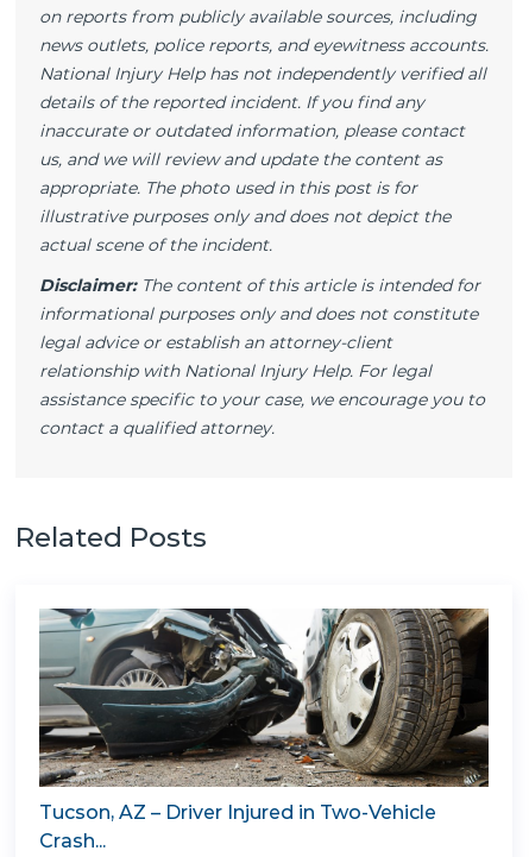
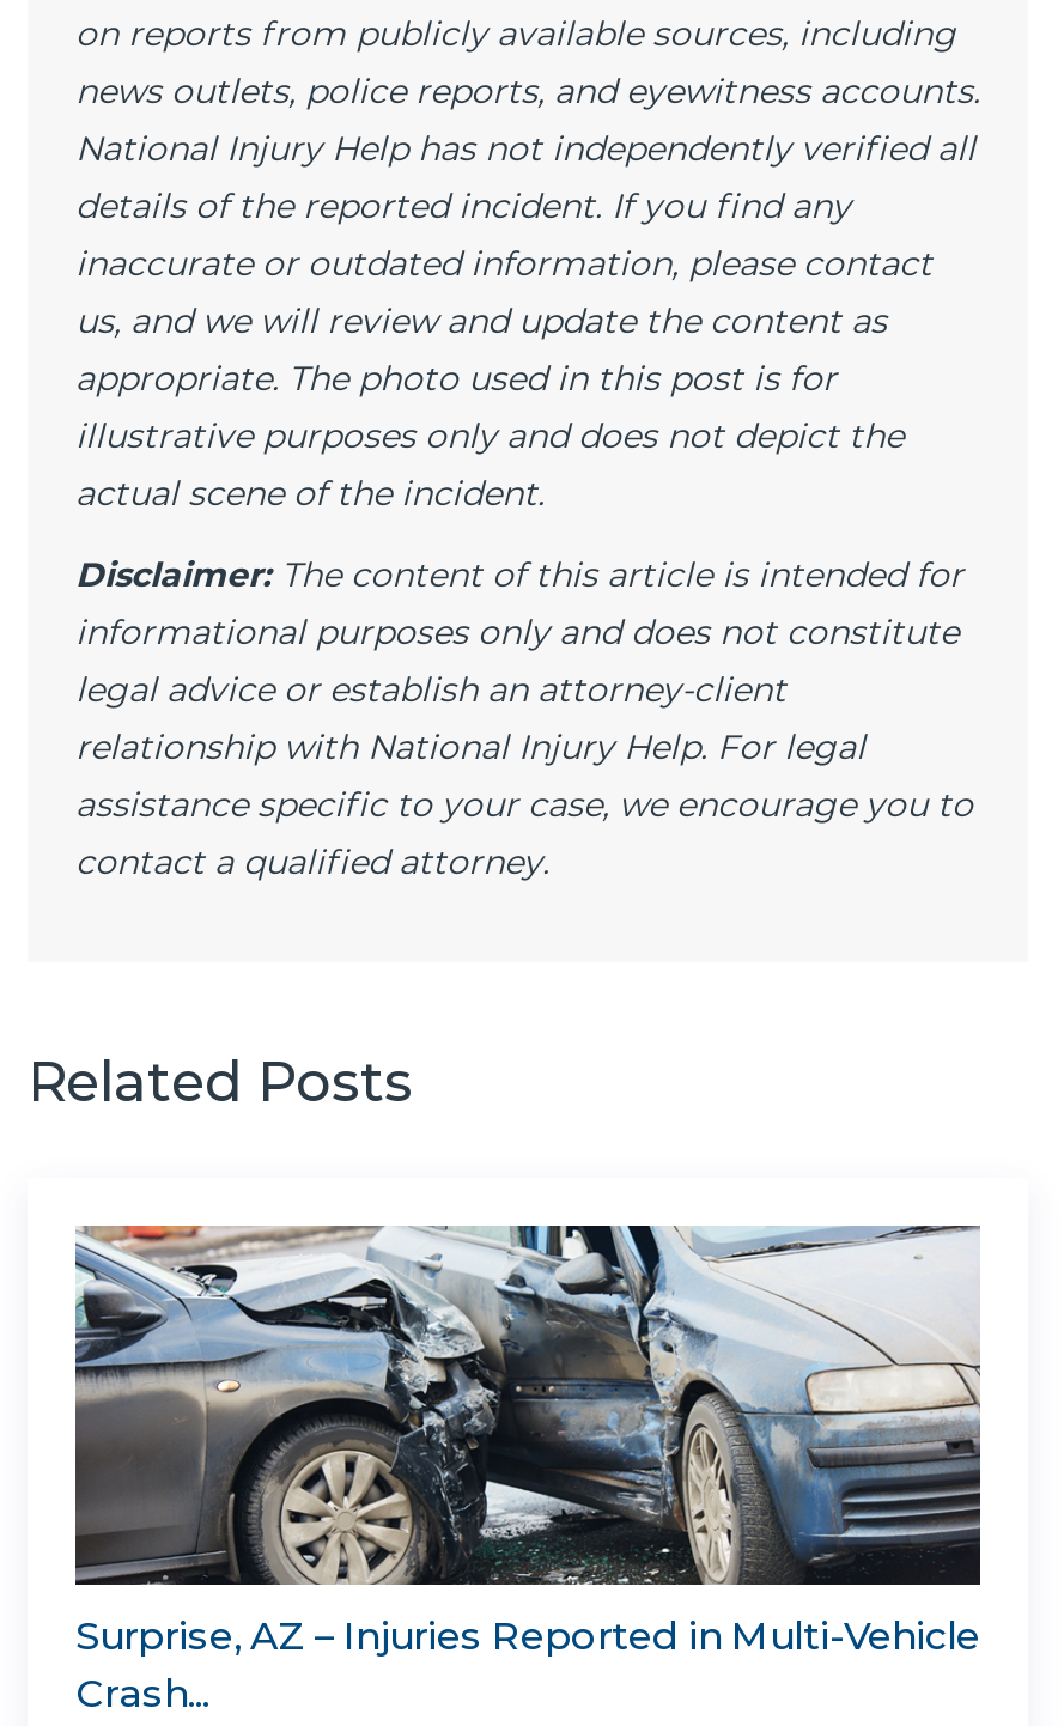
[39,607,490,823] [image] | Tucson, AZ – Driver Injured in Two-Vehicle -> [75,1223,983,1658] [image] | Surprise, AZ – Injuries Reported in Multi-Vehicle

